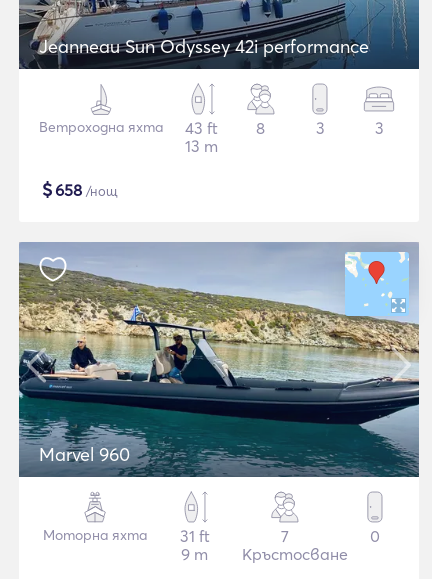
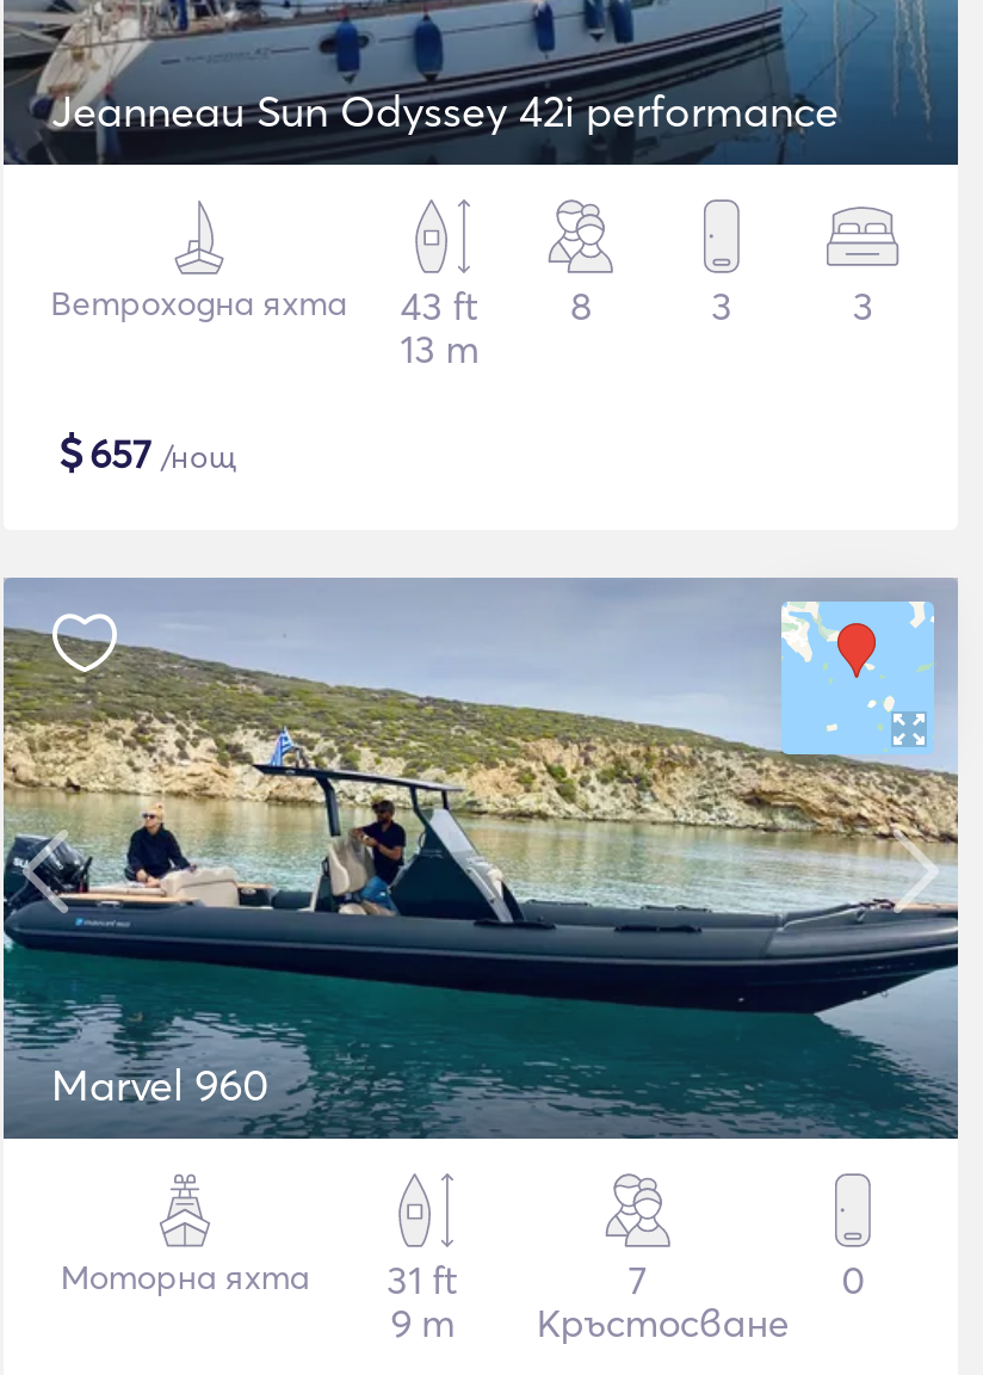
[42,178,118,201] $658 /нощ -> [58,425,237,480] $657 /нощ

